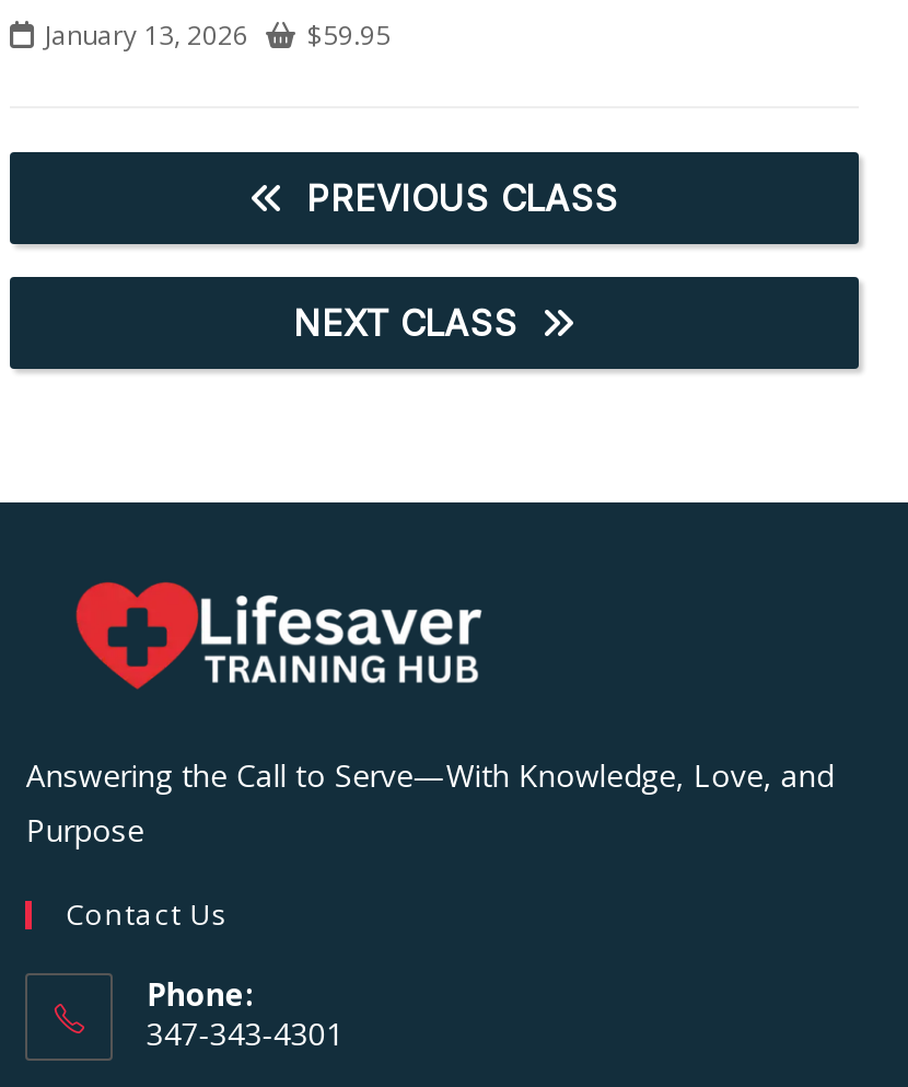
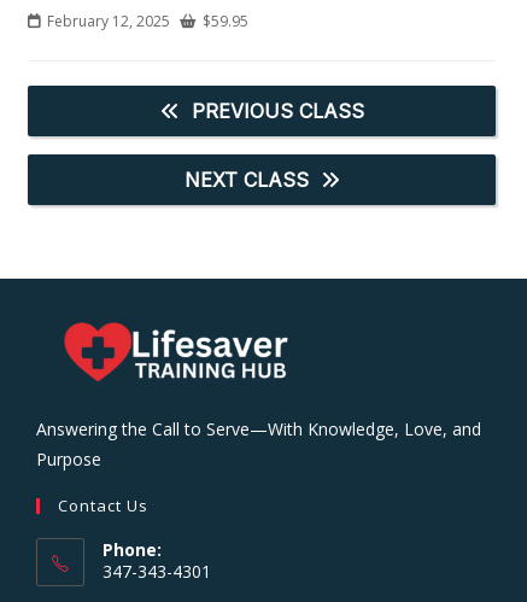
[45,16,391,53] January 13, 2026 $59.95 -> [47,11,248,31] February 12, 2025 $59.95

